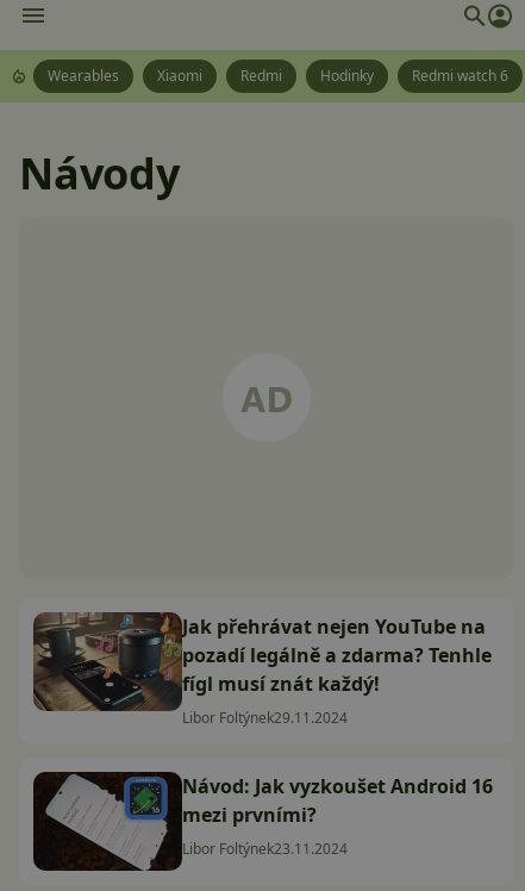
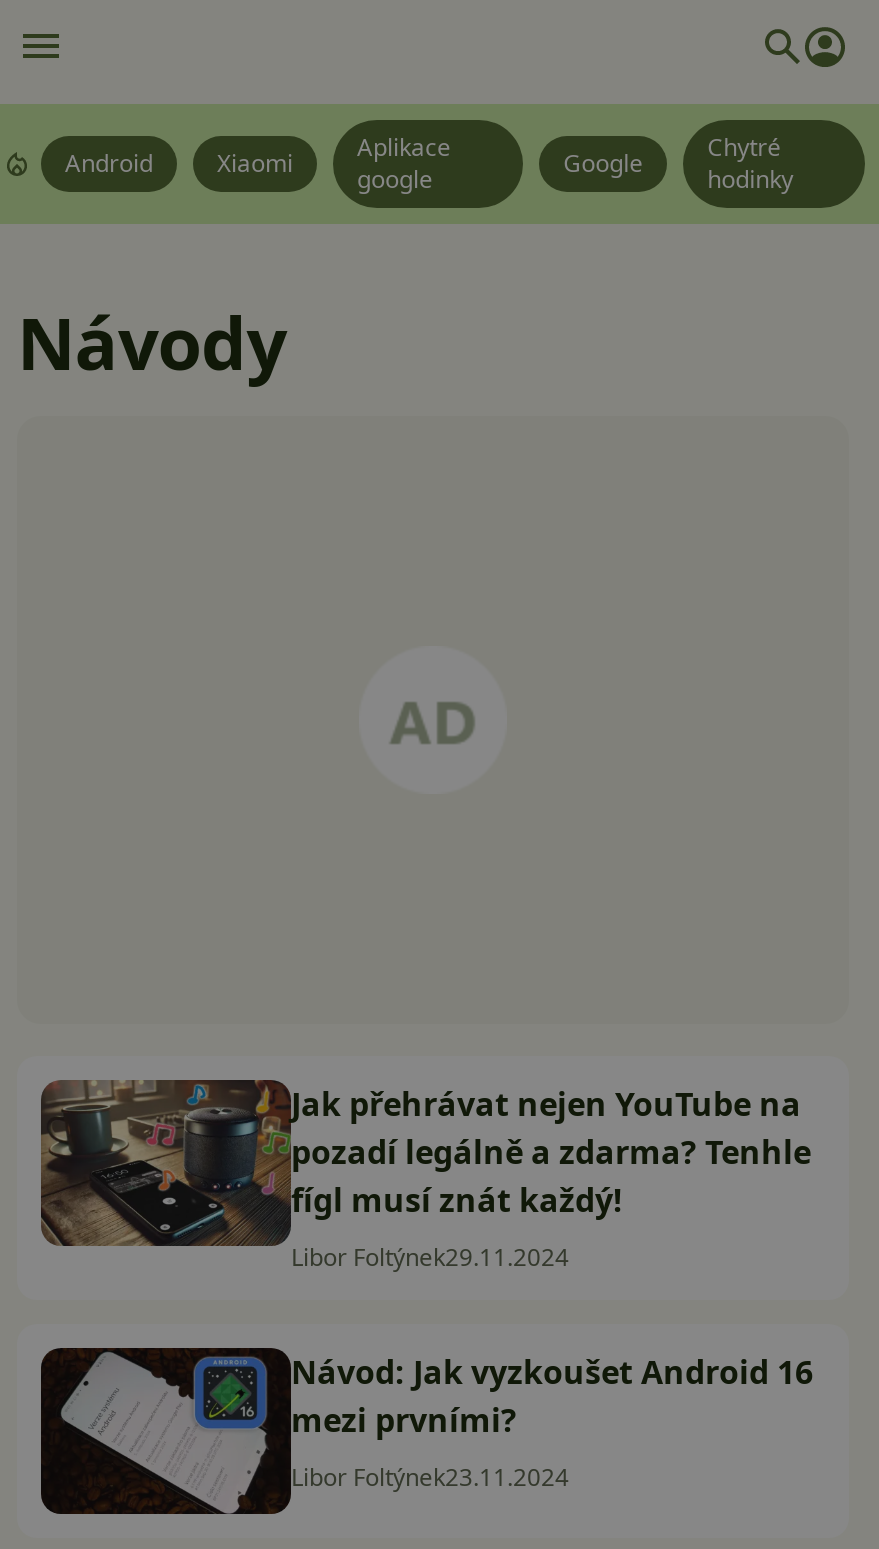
[48,66,119,86] Wearables -> [65,146,153,180] Android
[240,66,508,86] Redmi | Hodinky | Redmi watch 6 -> [357,130,793,196] Aplikace | google | Google | Chytré | hodinky

